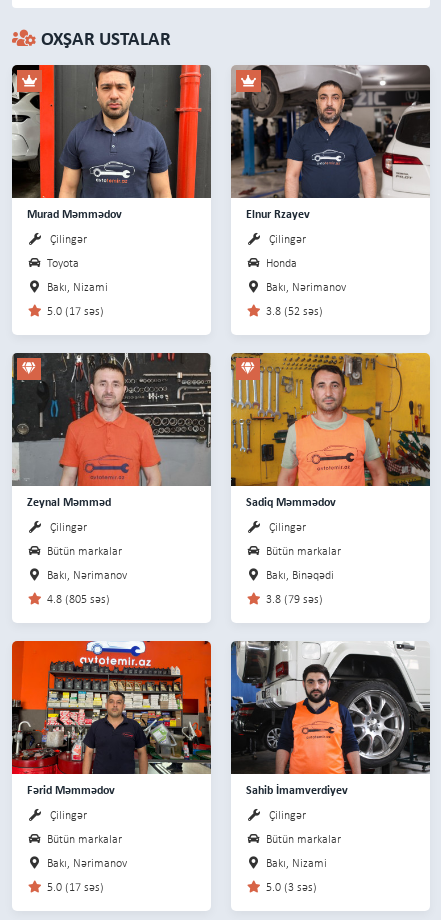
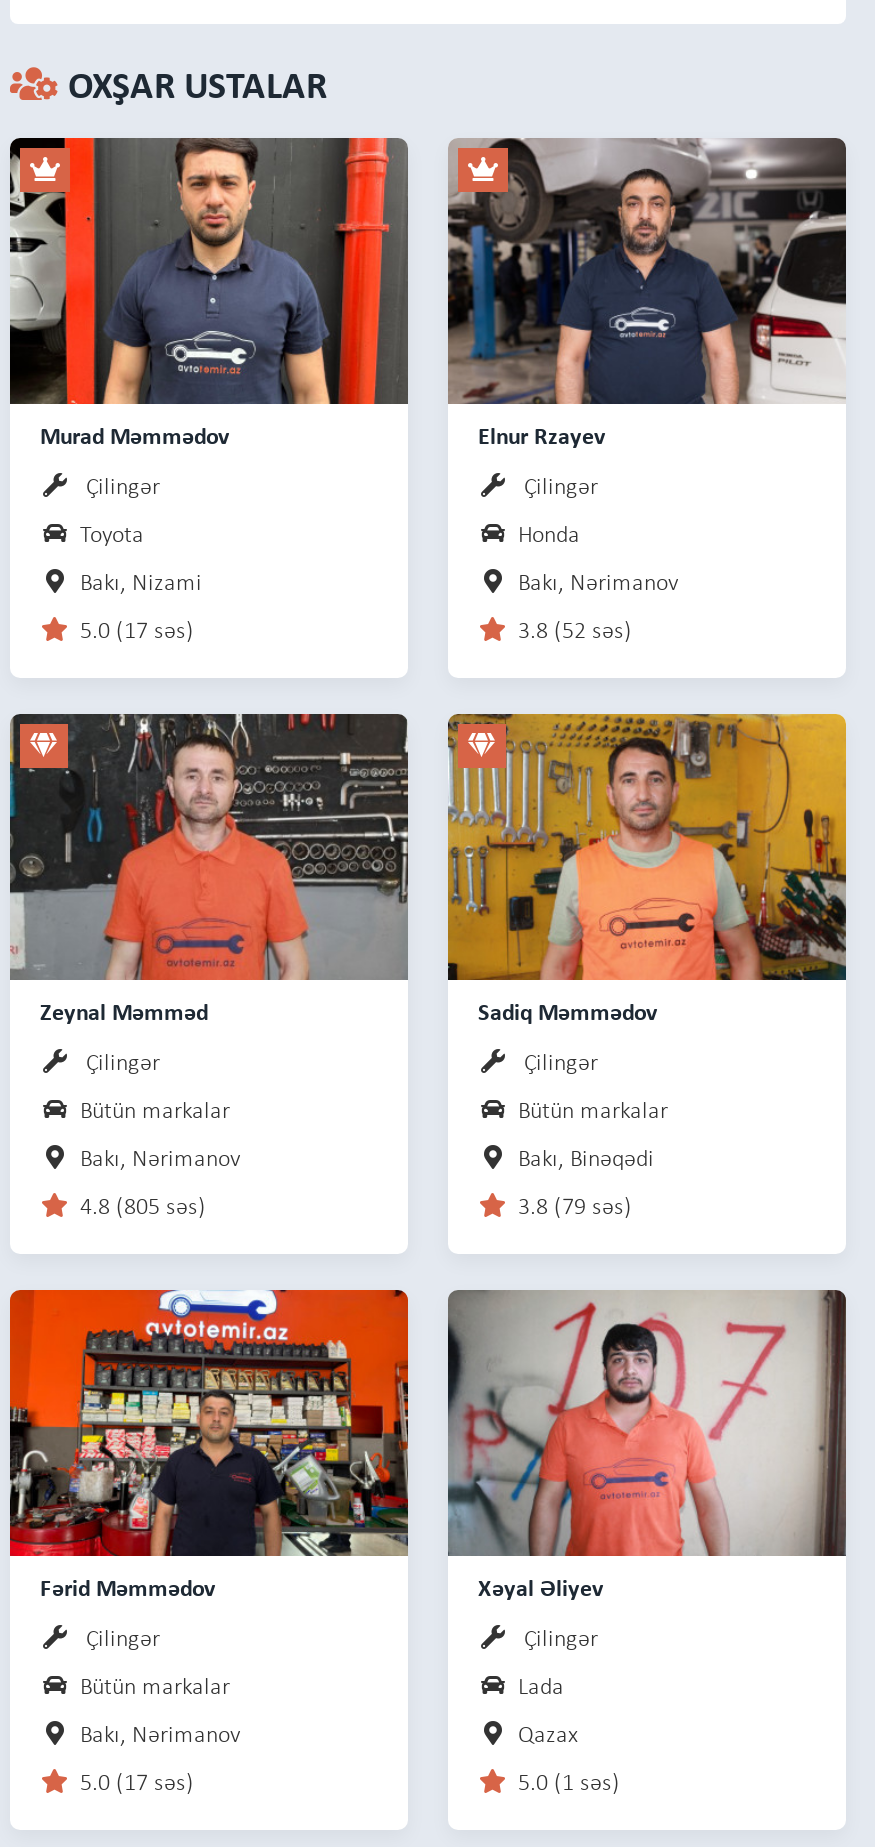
[230,641,430,797] [image] | Sahib İmamverdiyev -> [446,1288,848,1601] [image] | Xəyal Əliyev
[266,834,341,846] Bütün markalar -> [518,1675,564,1699] Lada
[266,858,327,870] Bakı, Nizami -> [518,1723,578,1747] Qazax
[266,882,317,894] 5.0 (3 səs) -> [518,1771,620,1795] 5.0 (1 səs)

